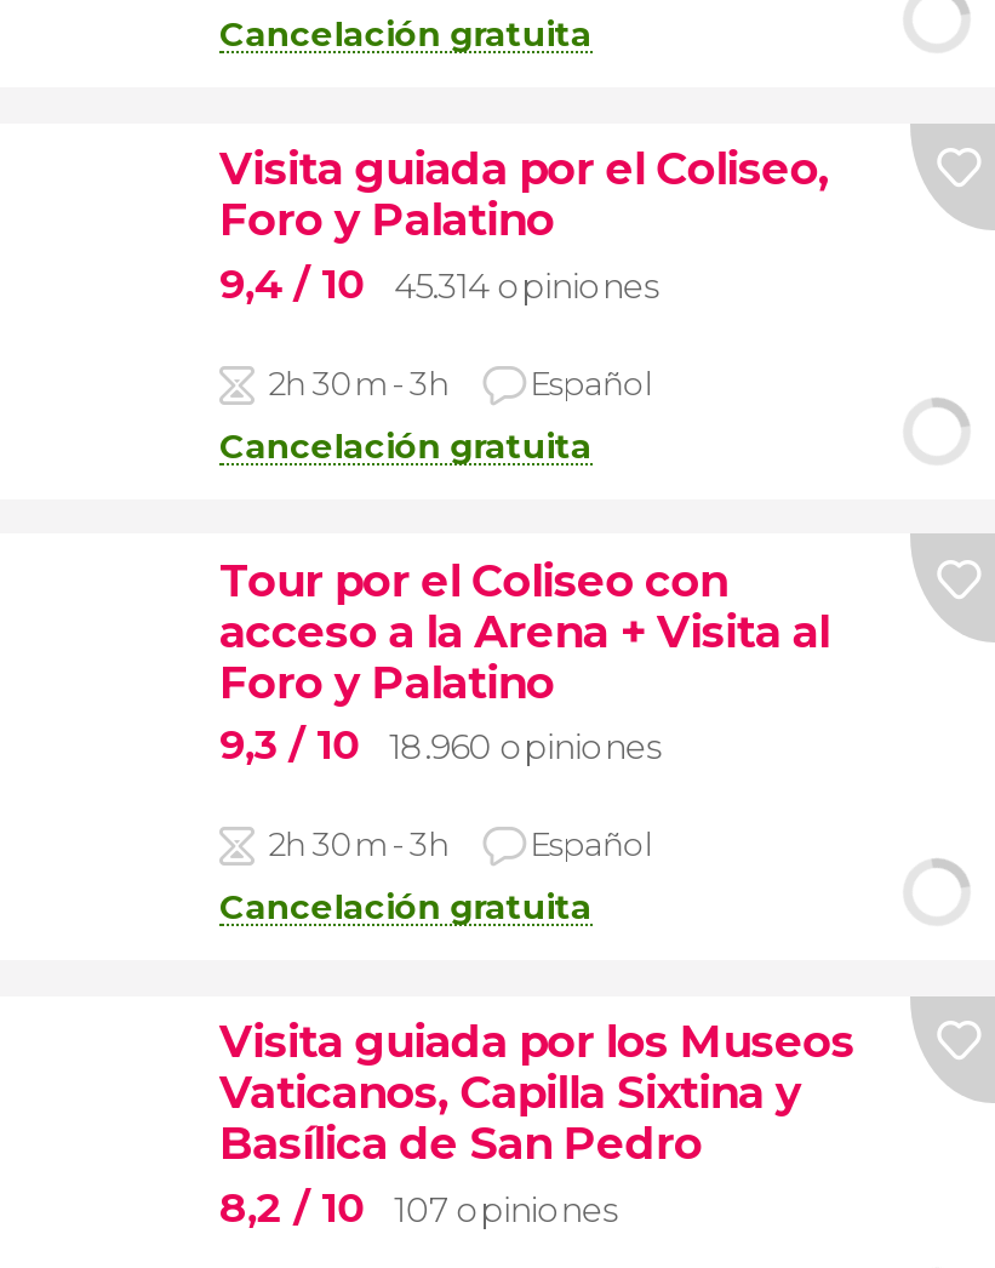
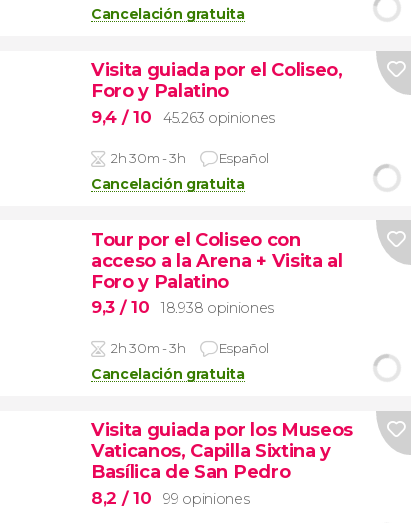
[219,259,661,308] 9,4 / 10 45.314 opiniones -> [91,107,275,127] 9,4 / 10 45.263 opiniones
[219,721,663,770] 9,3 / 10 18.960 opiniones -> [91,297,274,317] 9,3 / 10 18.938 opiniones
[219,1183,619,1231] 8,2 / 10 107 opiniones -> [91,488,249,508] 8,2 / 10 99 opiniones

